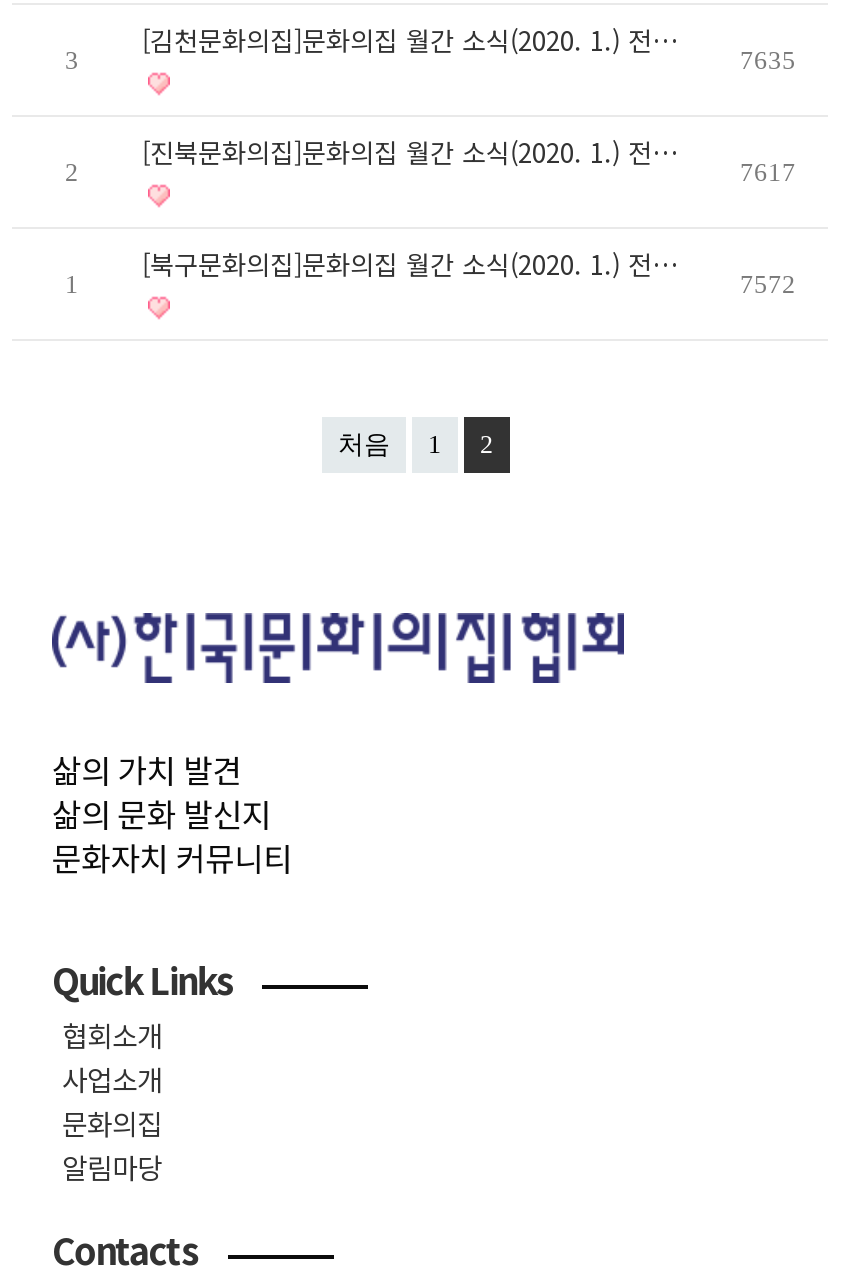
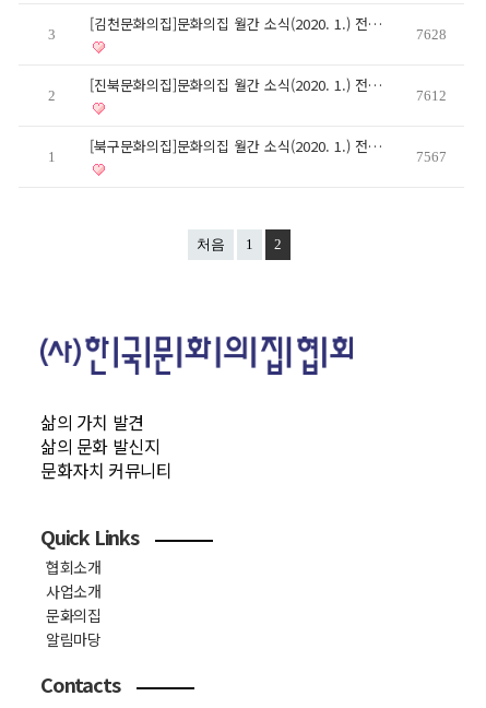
[740,45,796,75] 7635 -> [416,26,447,43] 7628
[740,157,796,187] 7617 -> [416,87,447,104] 7612
[740,269,796,299] 7572 -> [416,149,447,165] 7567

